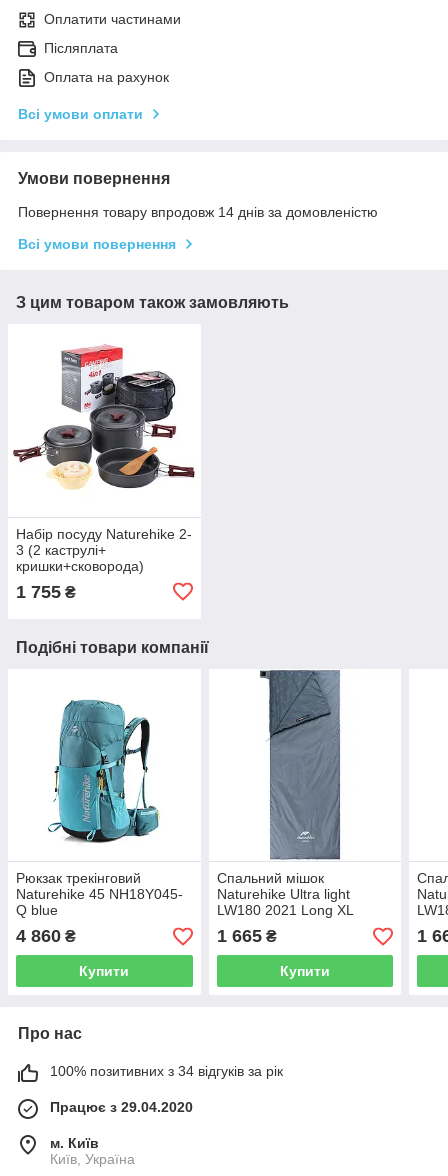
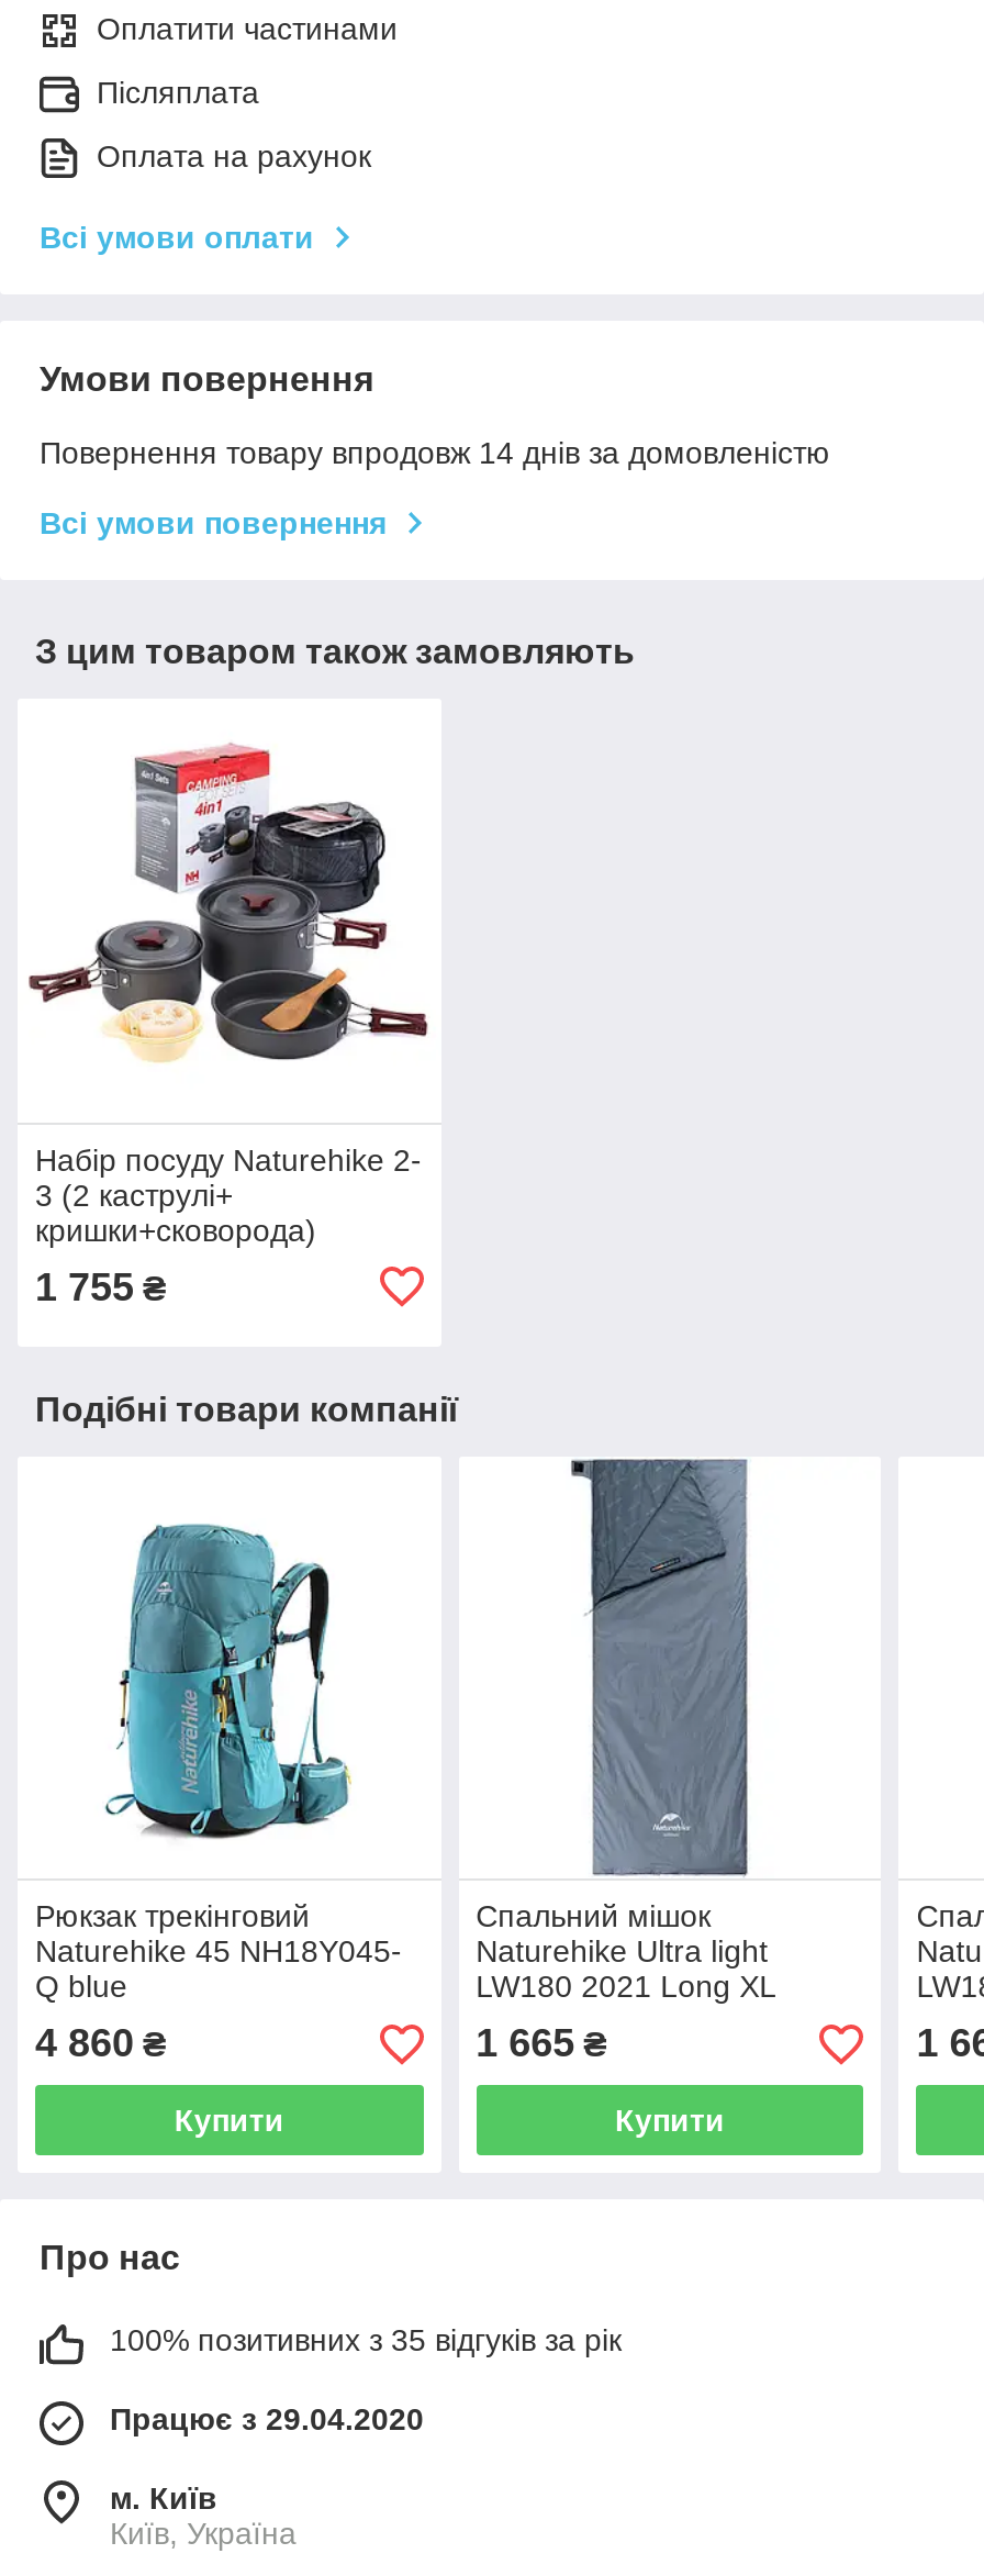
[50,1063,283,1079] 100% позитивних з 34 відгуків за рік -> [110,2323,622,2358] 100% позитивних з 35 відгуків за рік

